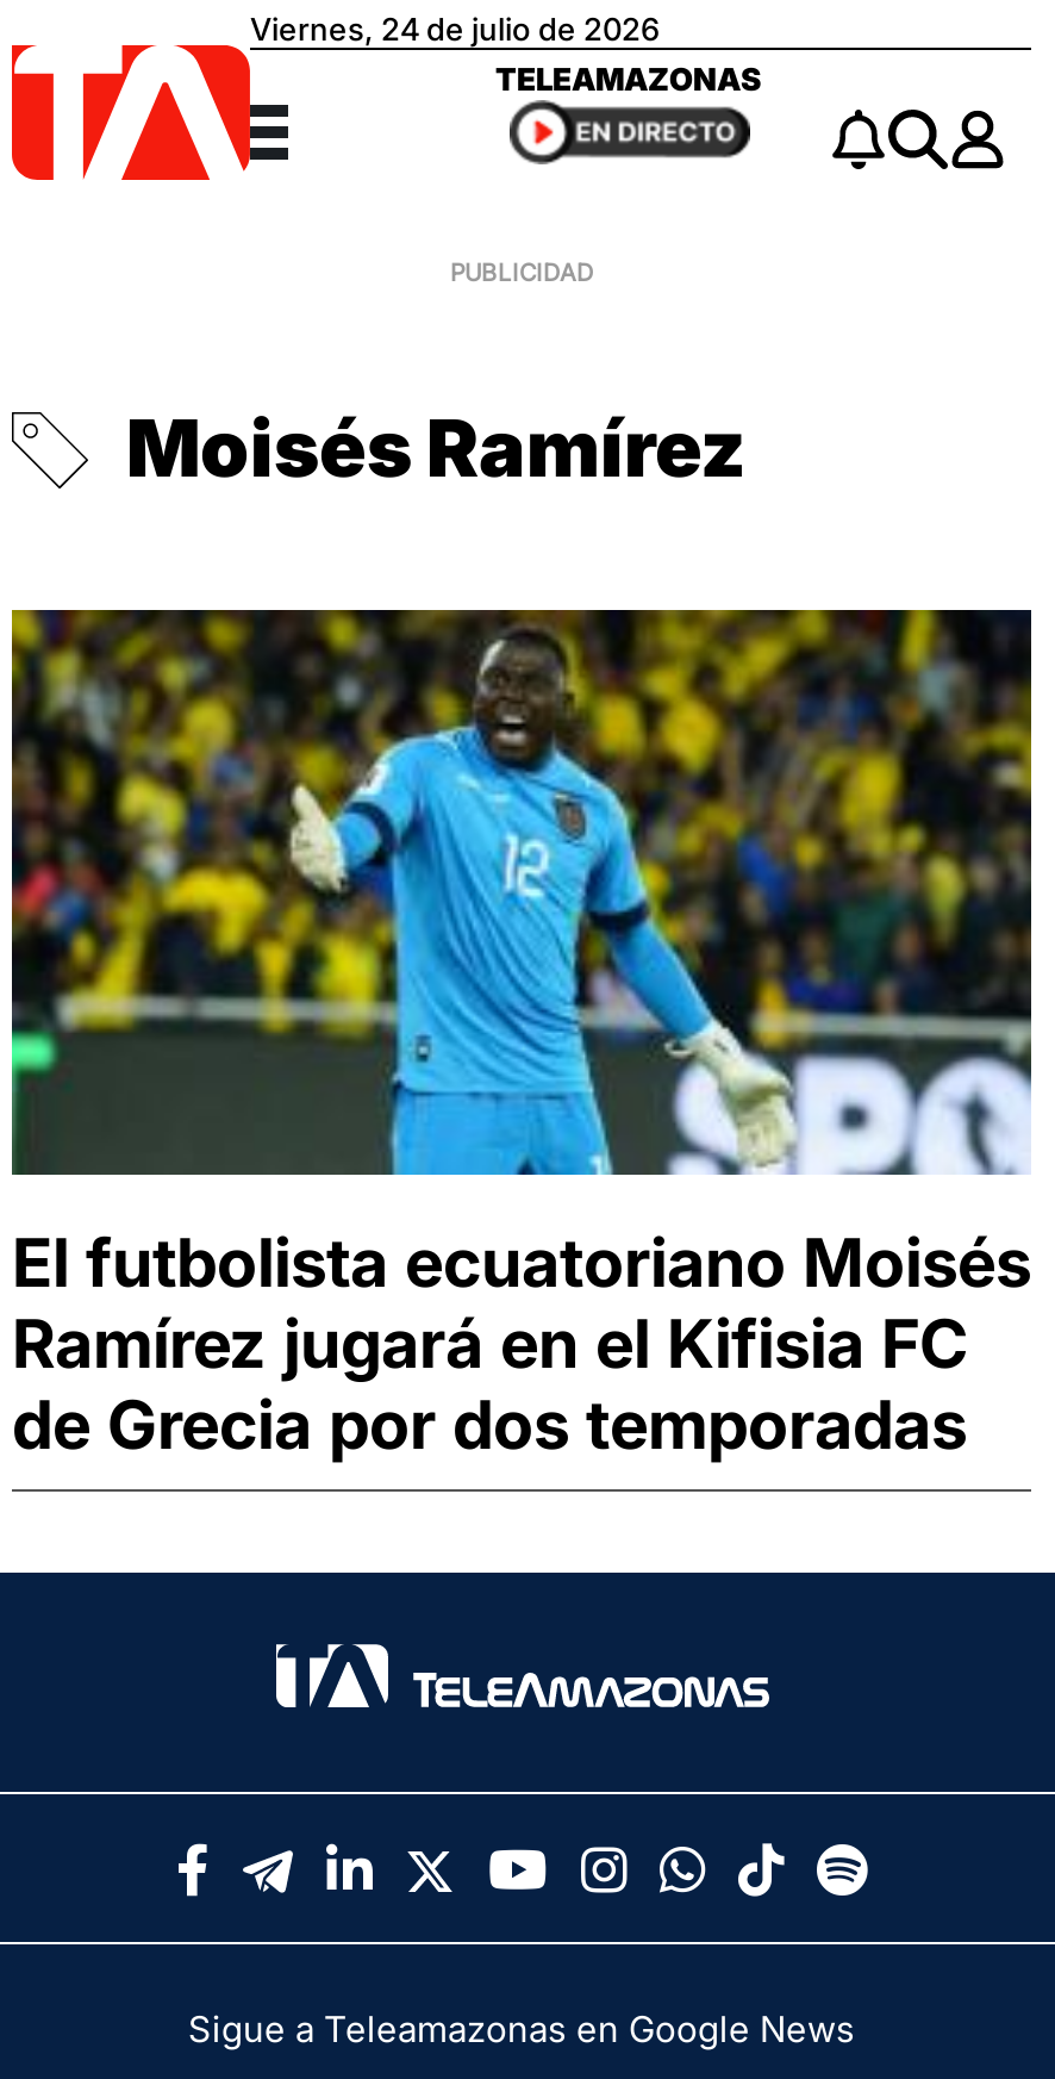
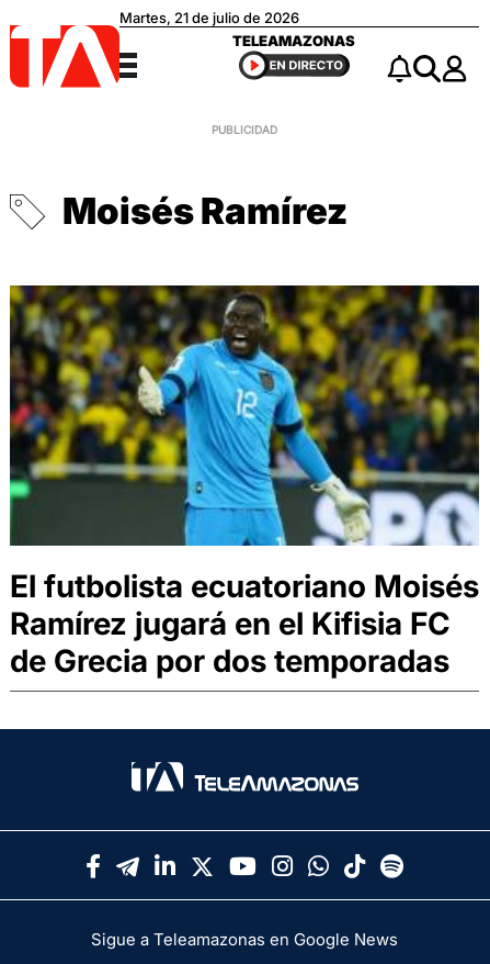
[250,10,660,49] Viernes, 24 de julio de 2026 -> [119,9,299,27] Martes, 21 de julio de 2026

